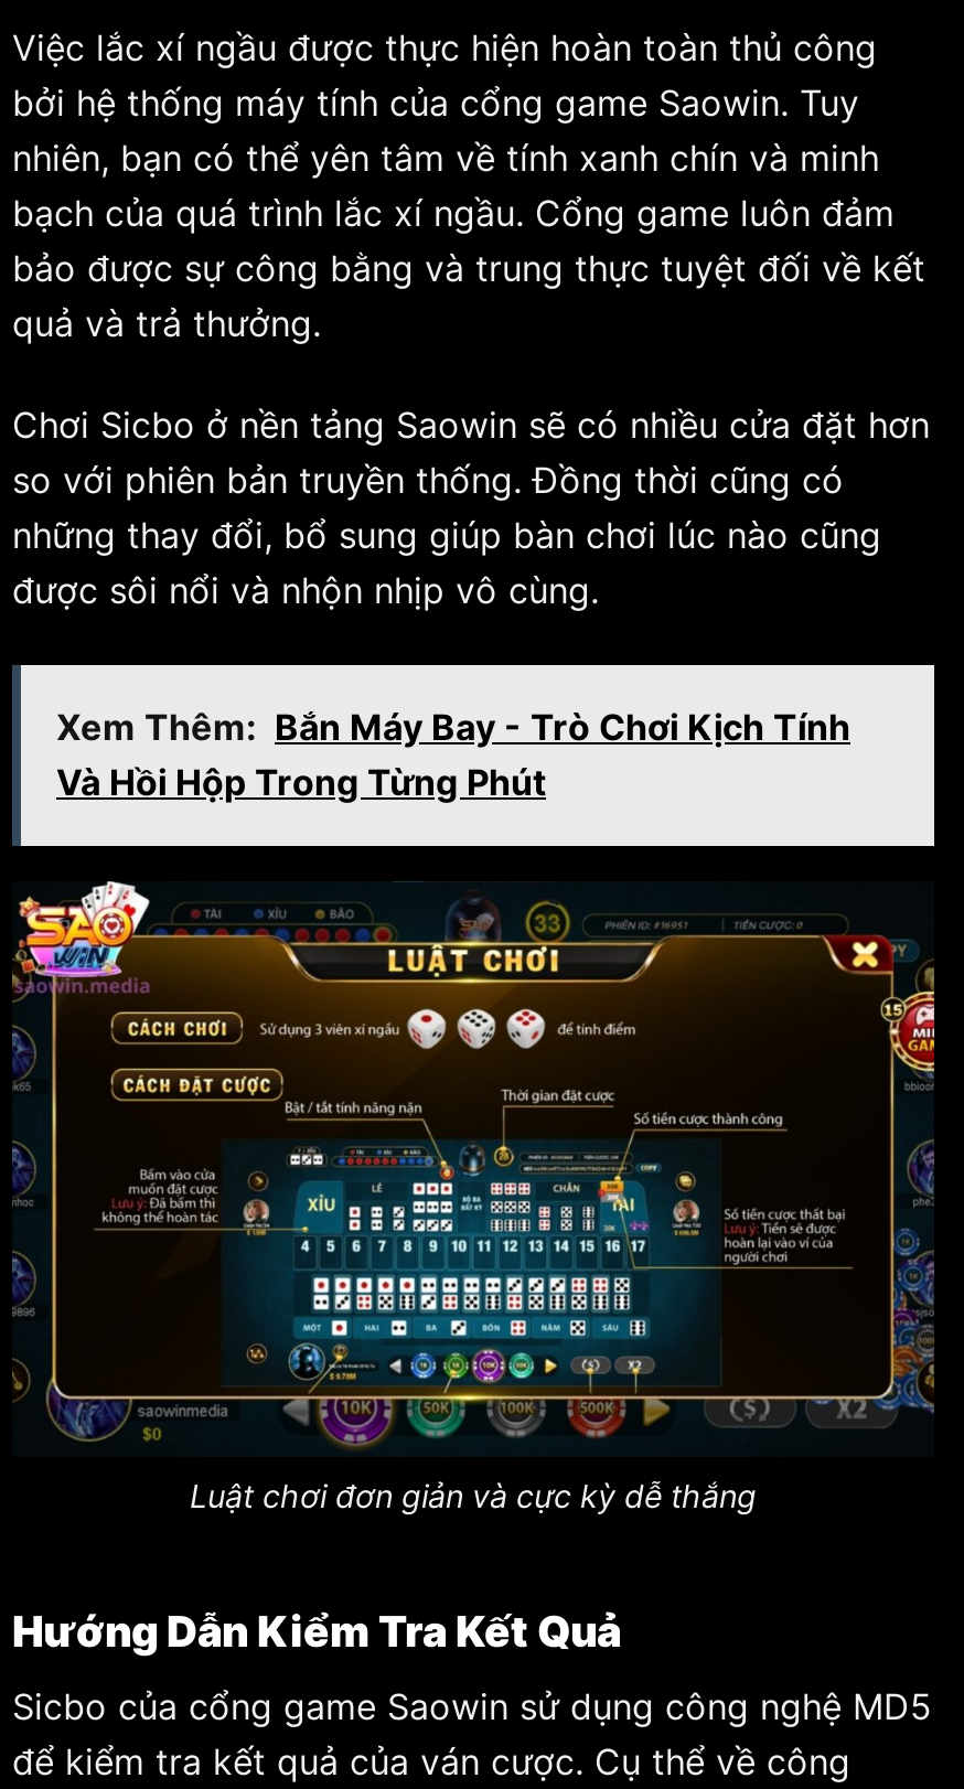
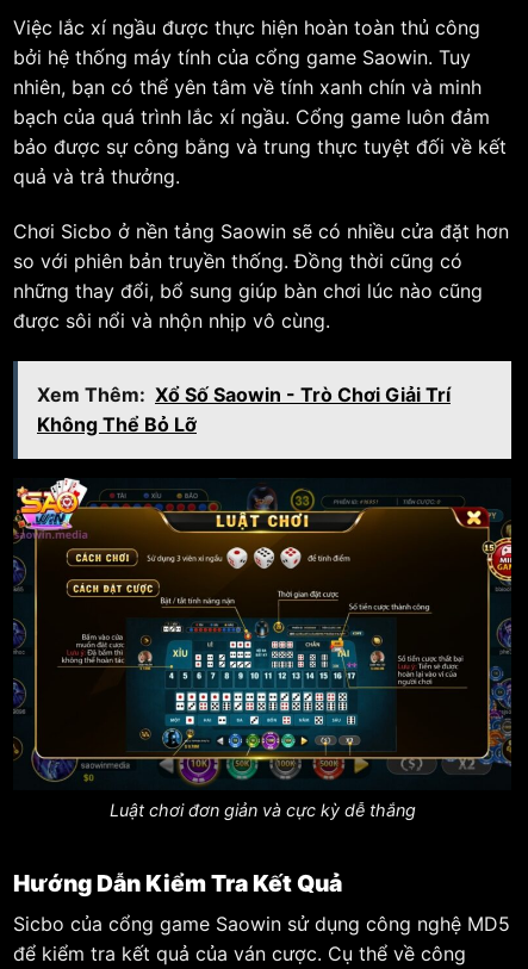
[56,704,850,803] Xem Thêm: Bắn Máy Bay - Trò Chơi Kịch Tính | Và Hồi Hộp Trong Từng Phút -> [37,383,451,436] Xem Thêm: Xổ Số Saowin - Trò Chơi Giải Trí | Không Thể Bỏ Lỡ

